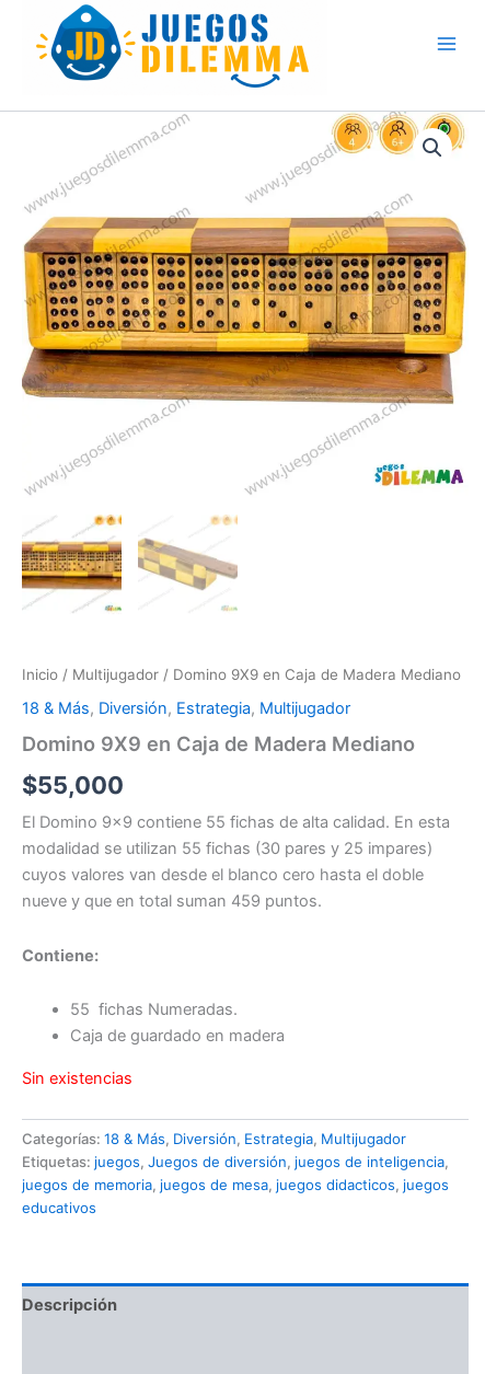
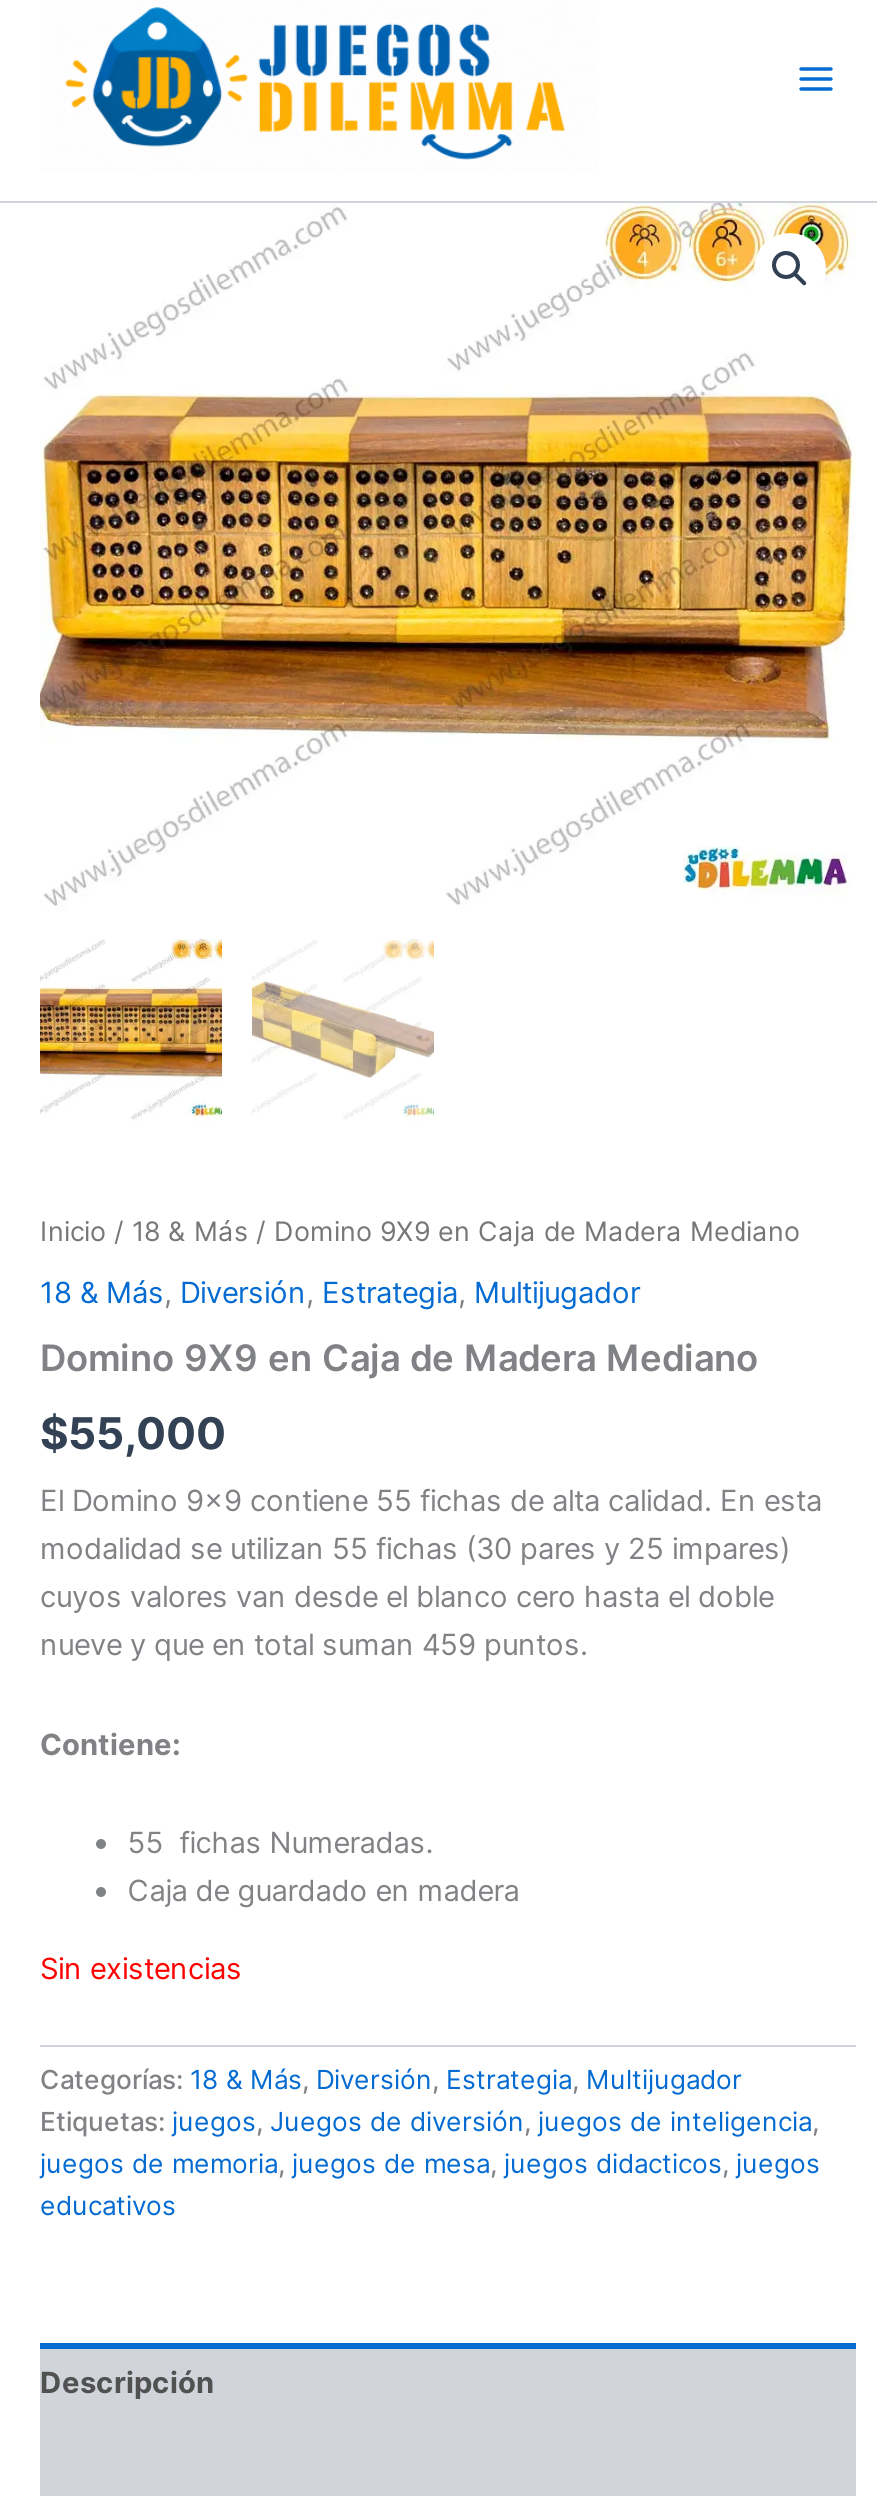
[22,665,461,683] Inicio / Multijugador / Domino 9X9 en Caja de Madera Mediano -> [40,1215,800,1247] Inicio / 18 & Más / Domino 9X9 en Caja de Madera Mediano

